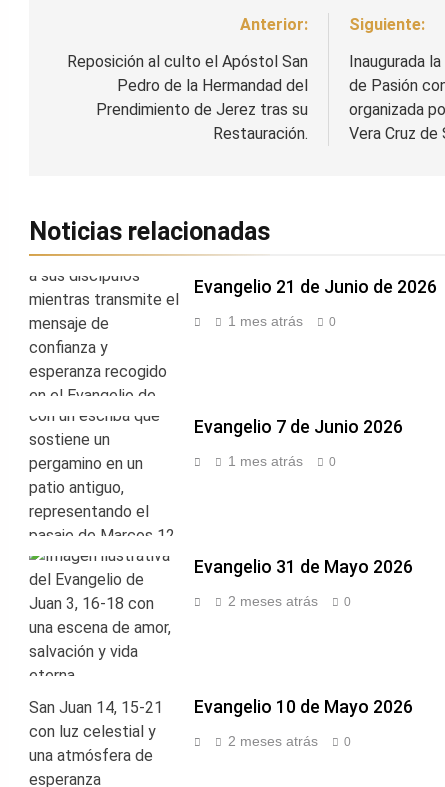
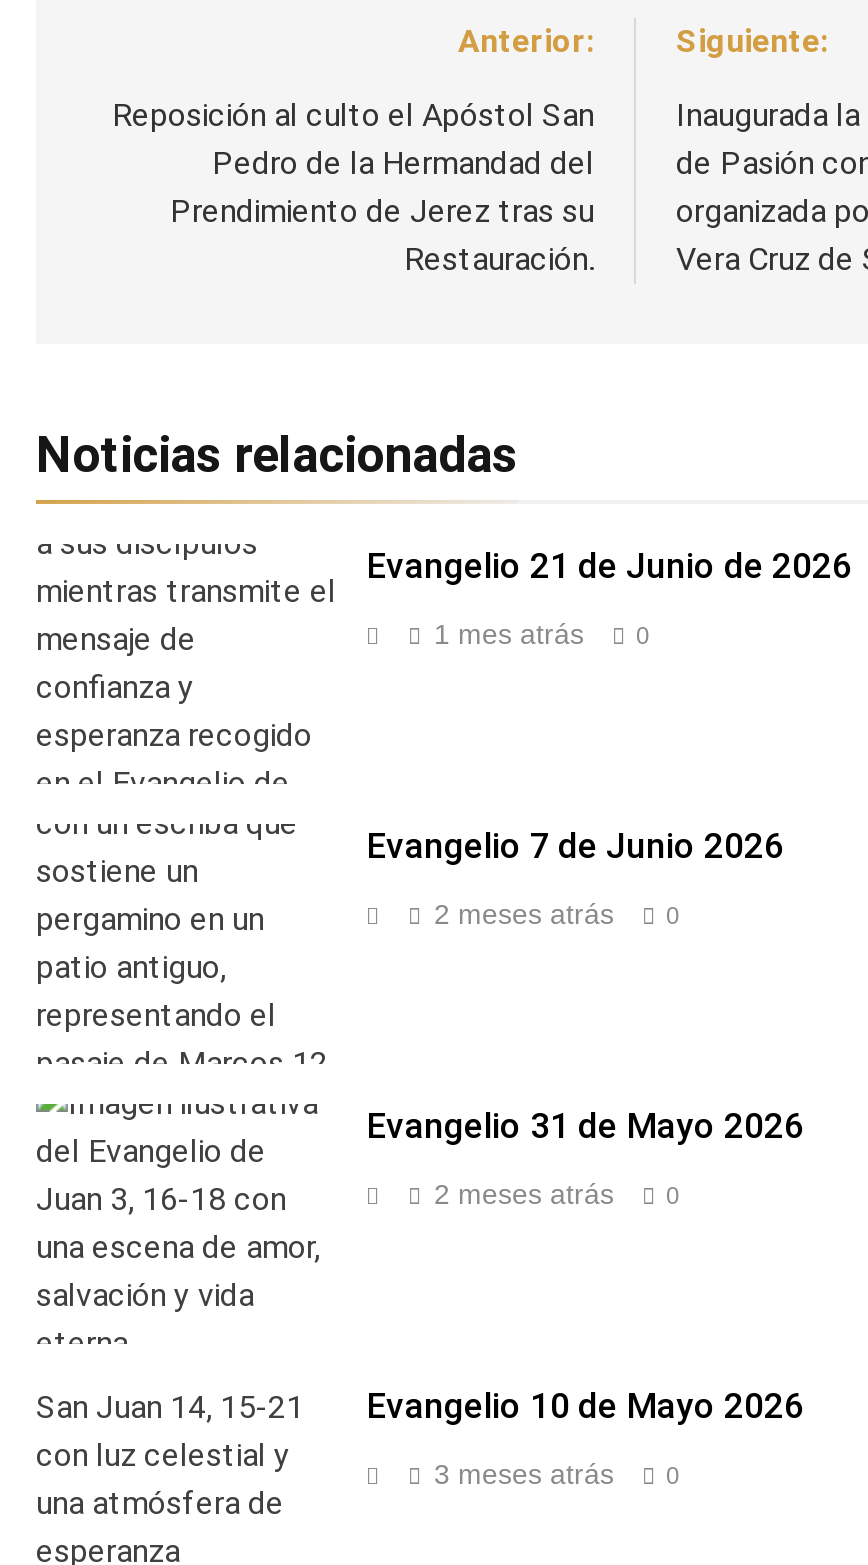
[228,453,336,469] 1 mes atrás 0 -> [434,897,680,929] 2 meses atrás 0
[228,733,351,749] 2 meses atrás 0 -> [434,1457,680,1489] 3 meses atrás 0

